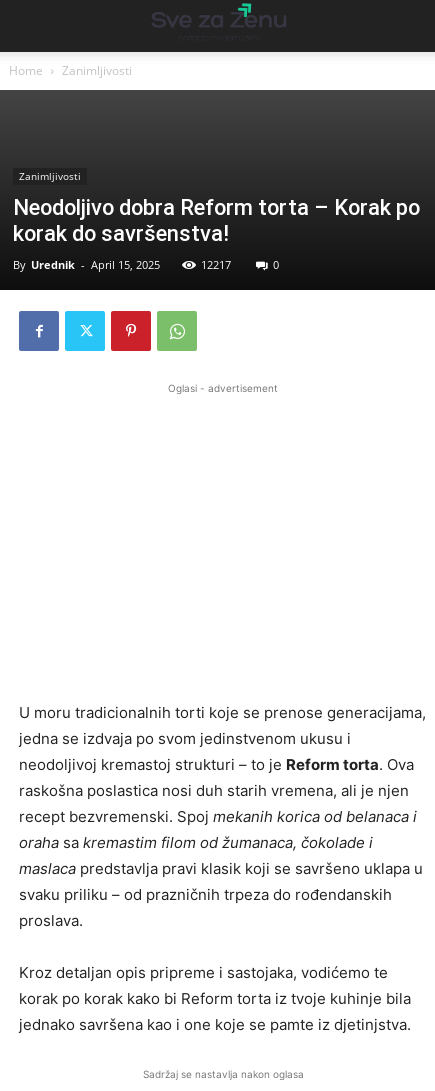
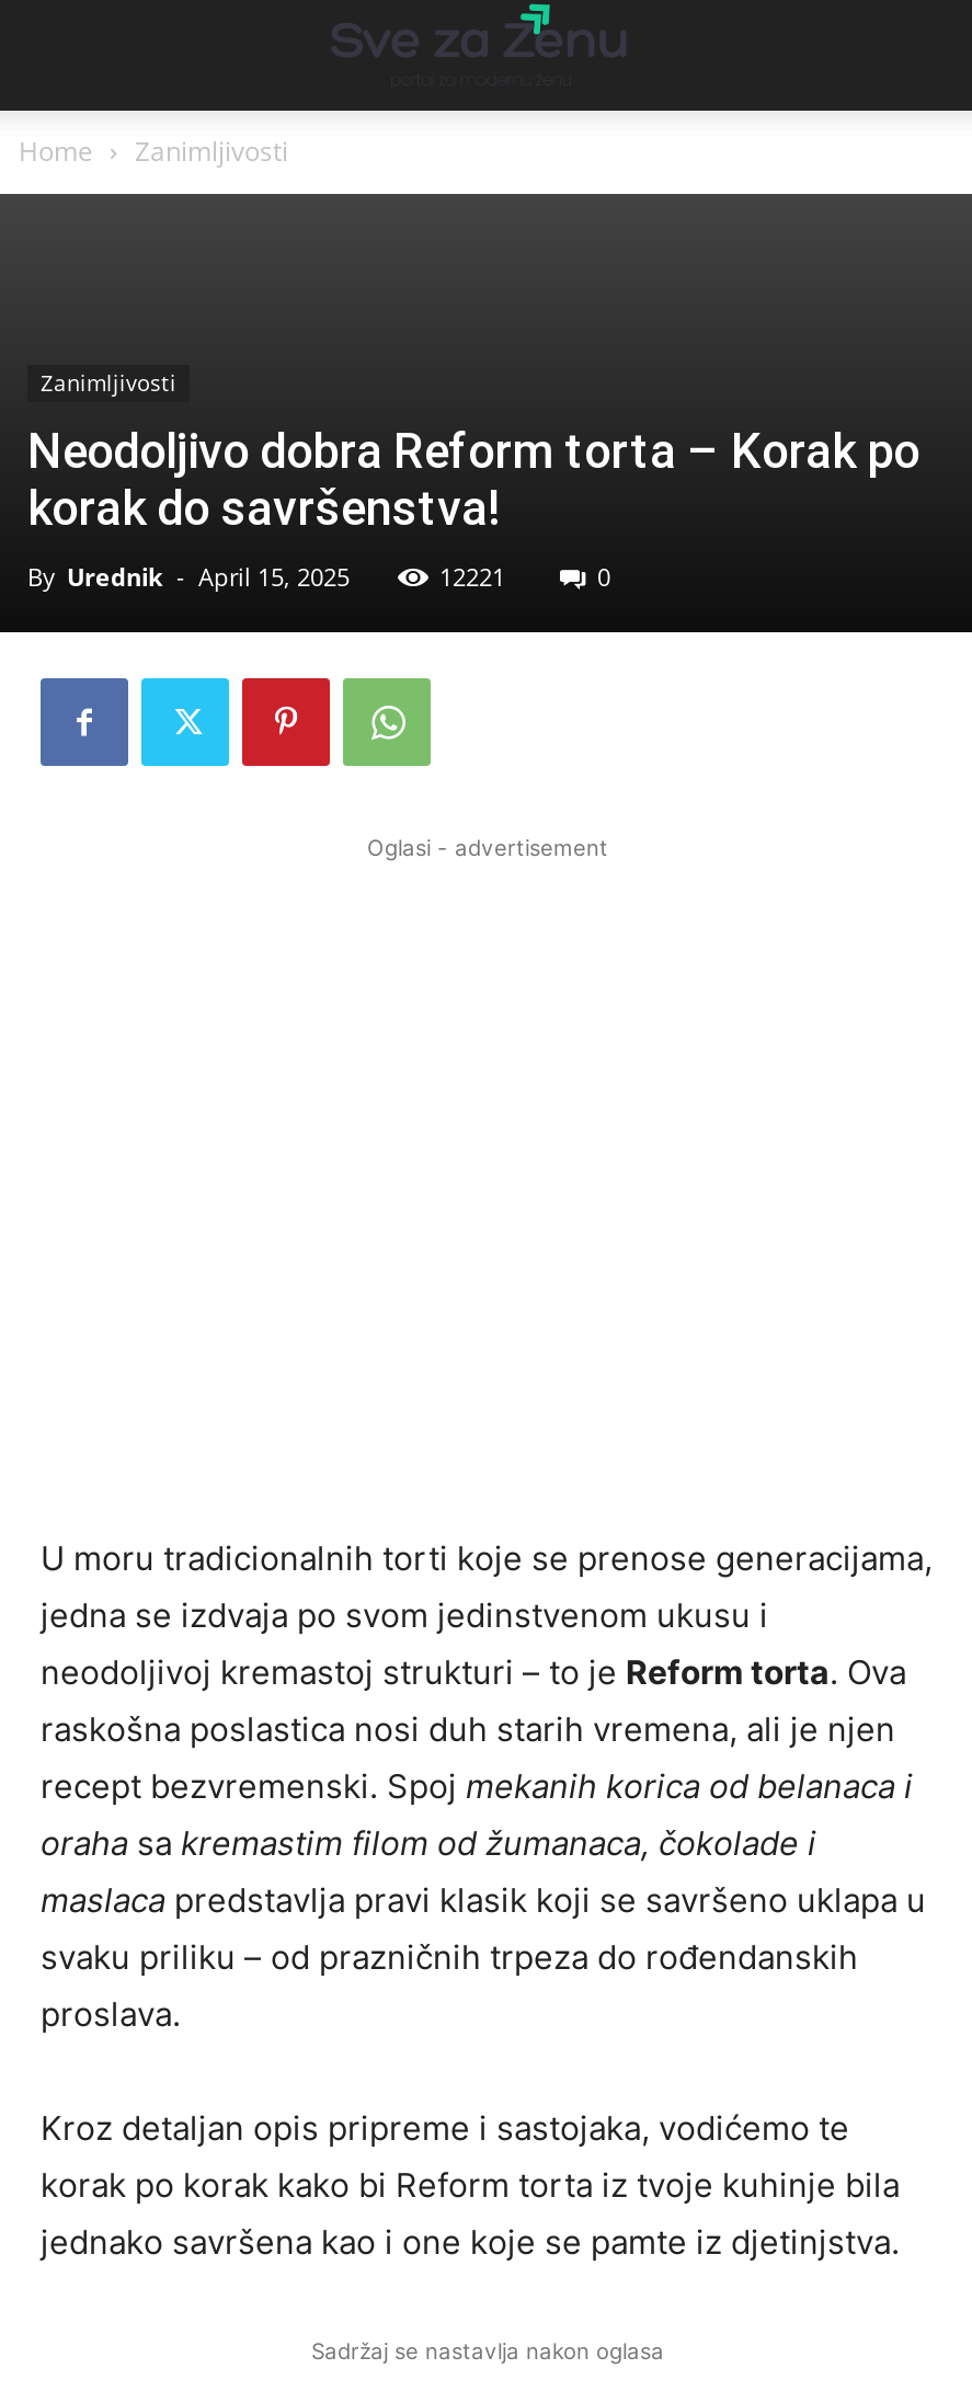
[201,257,231,272] 12217 -> [439,560,505,593] 12221

